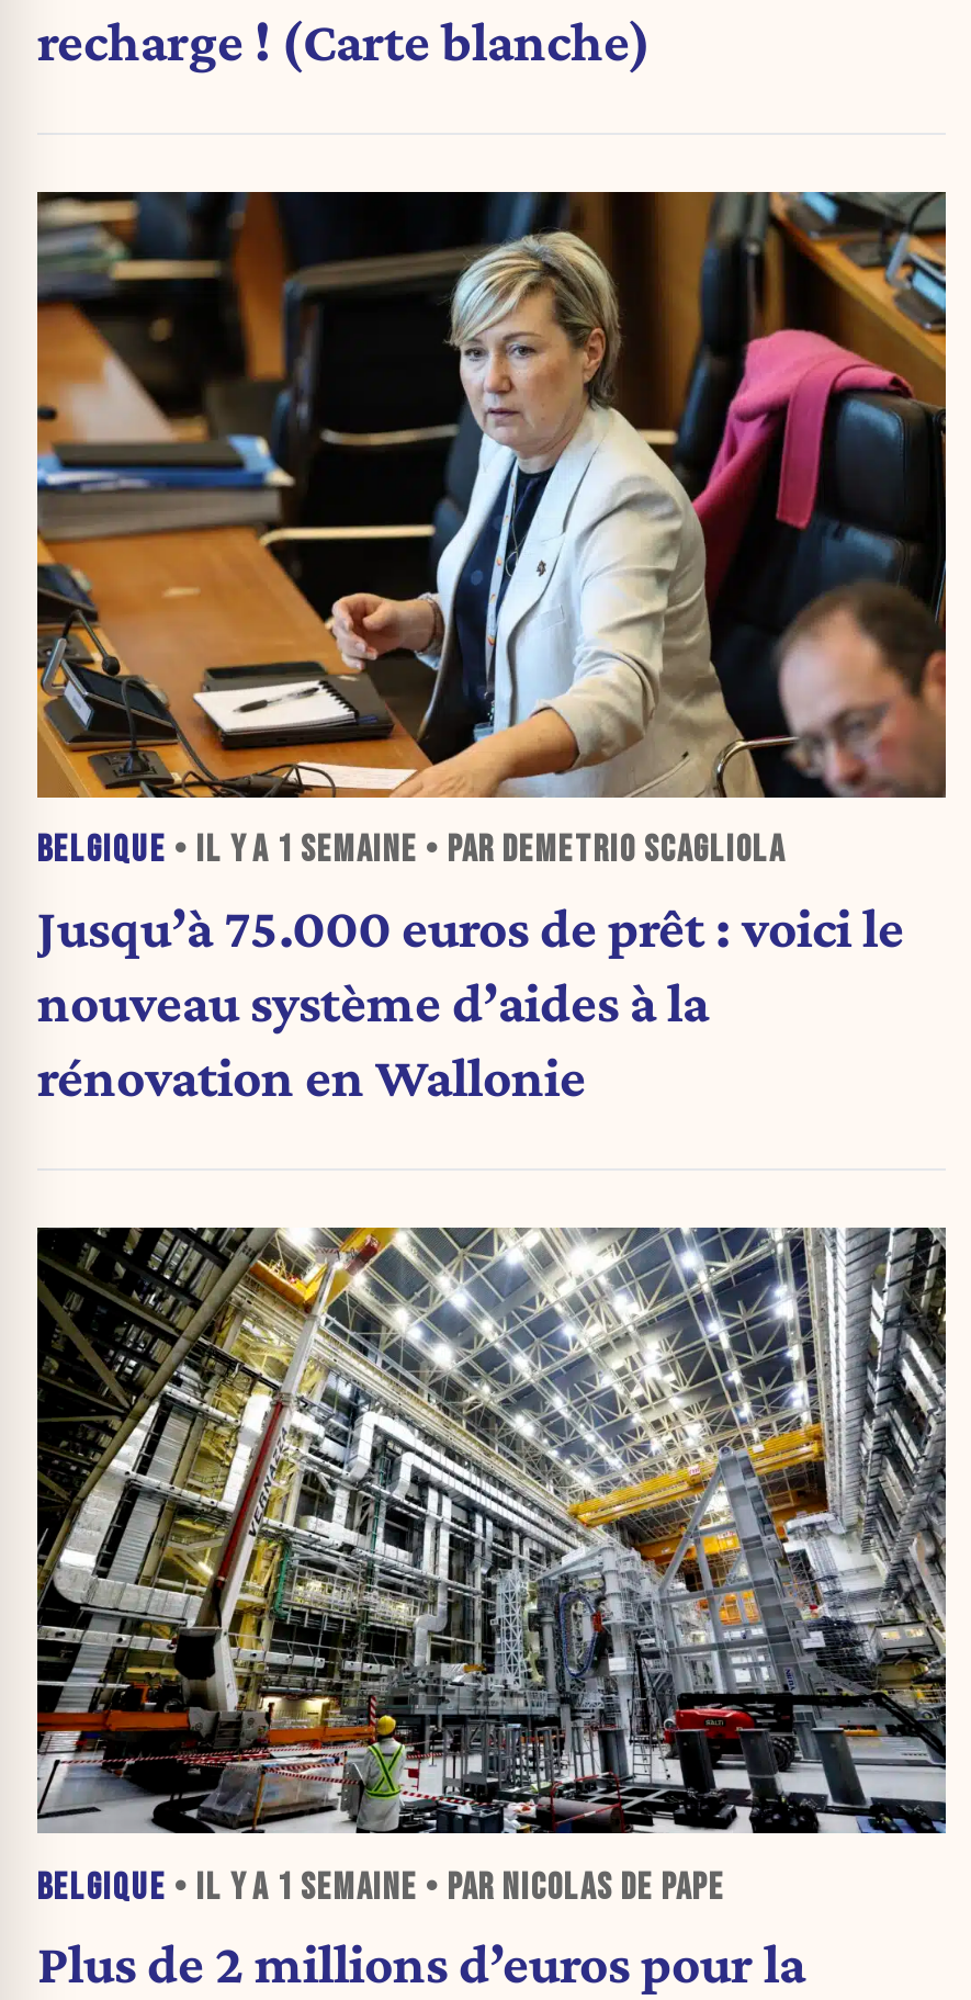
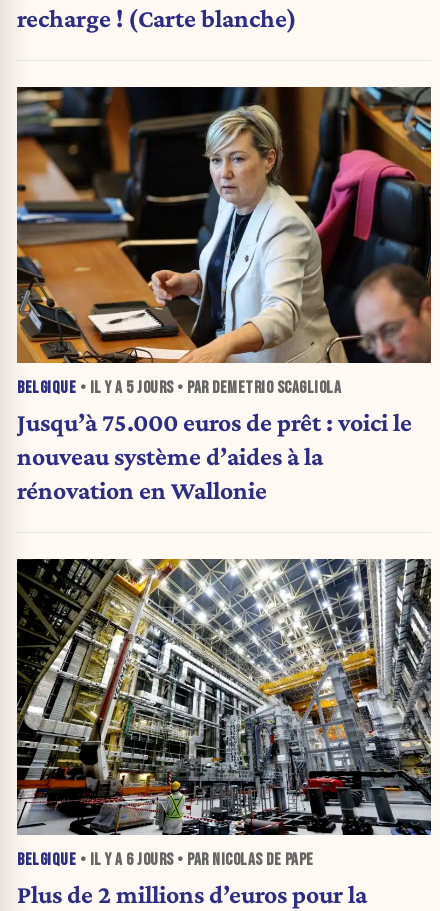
[37,829,786,873] BELGIQUE • IL Y A 1 SEMAINE • PAR DEMETRIO SCAGLIOLA -> [17,378,341,398] BELGIQUE • IL Y A 5 JOURS • PAR DEMETRIO SCAGLIOLA
[37,1865,725,1909] BELGIQUE • IL Y A 1 SEMAINE • PAR NICOLAS DE PAPE -> [17,850,313,870] BELGIQUE • IL Y A 6 JOURS • PAR NICOLAS DE PAPE

